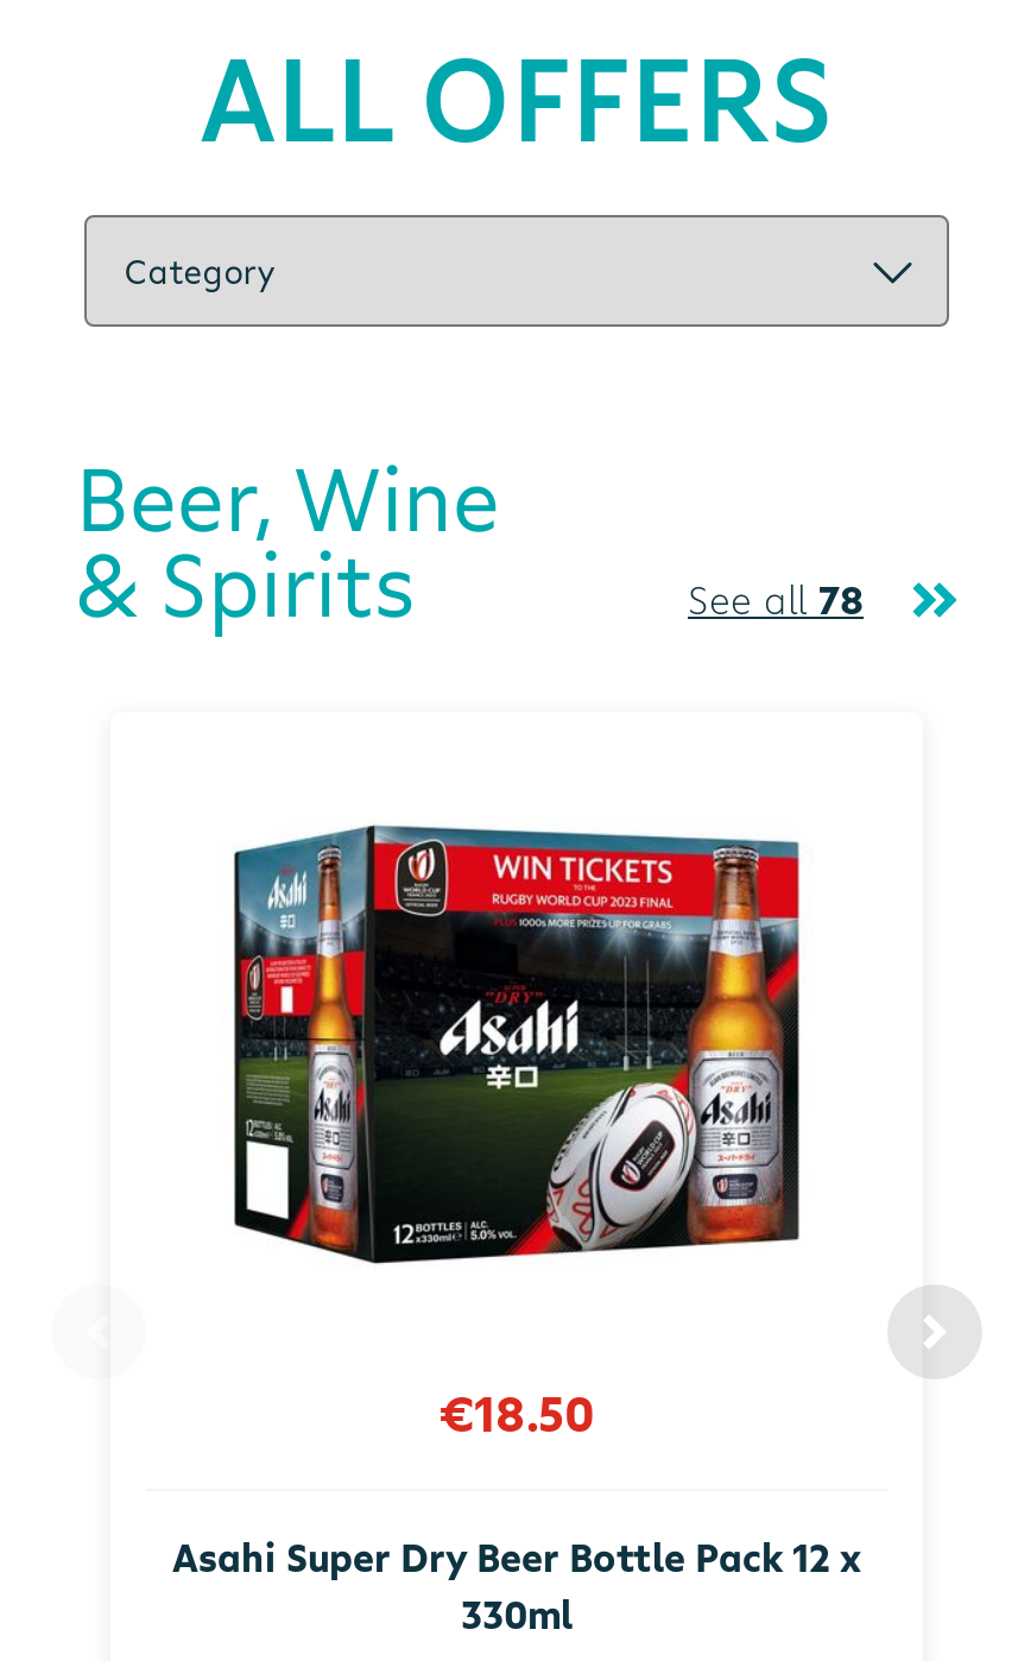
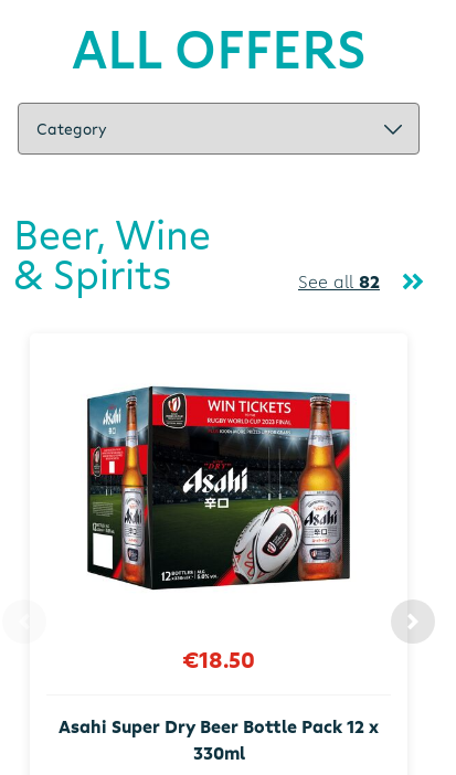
[688,574,864,626] See all 78 -> [298,269,380,294] See all 82

